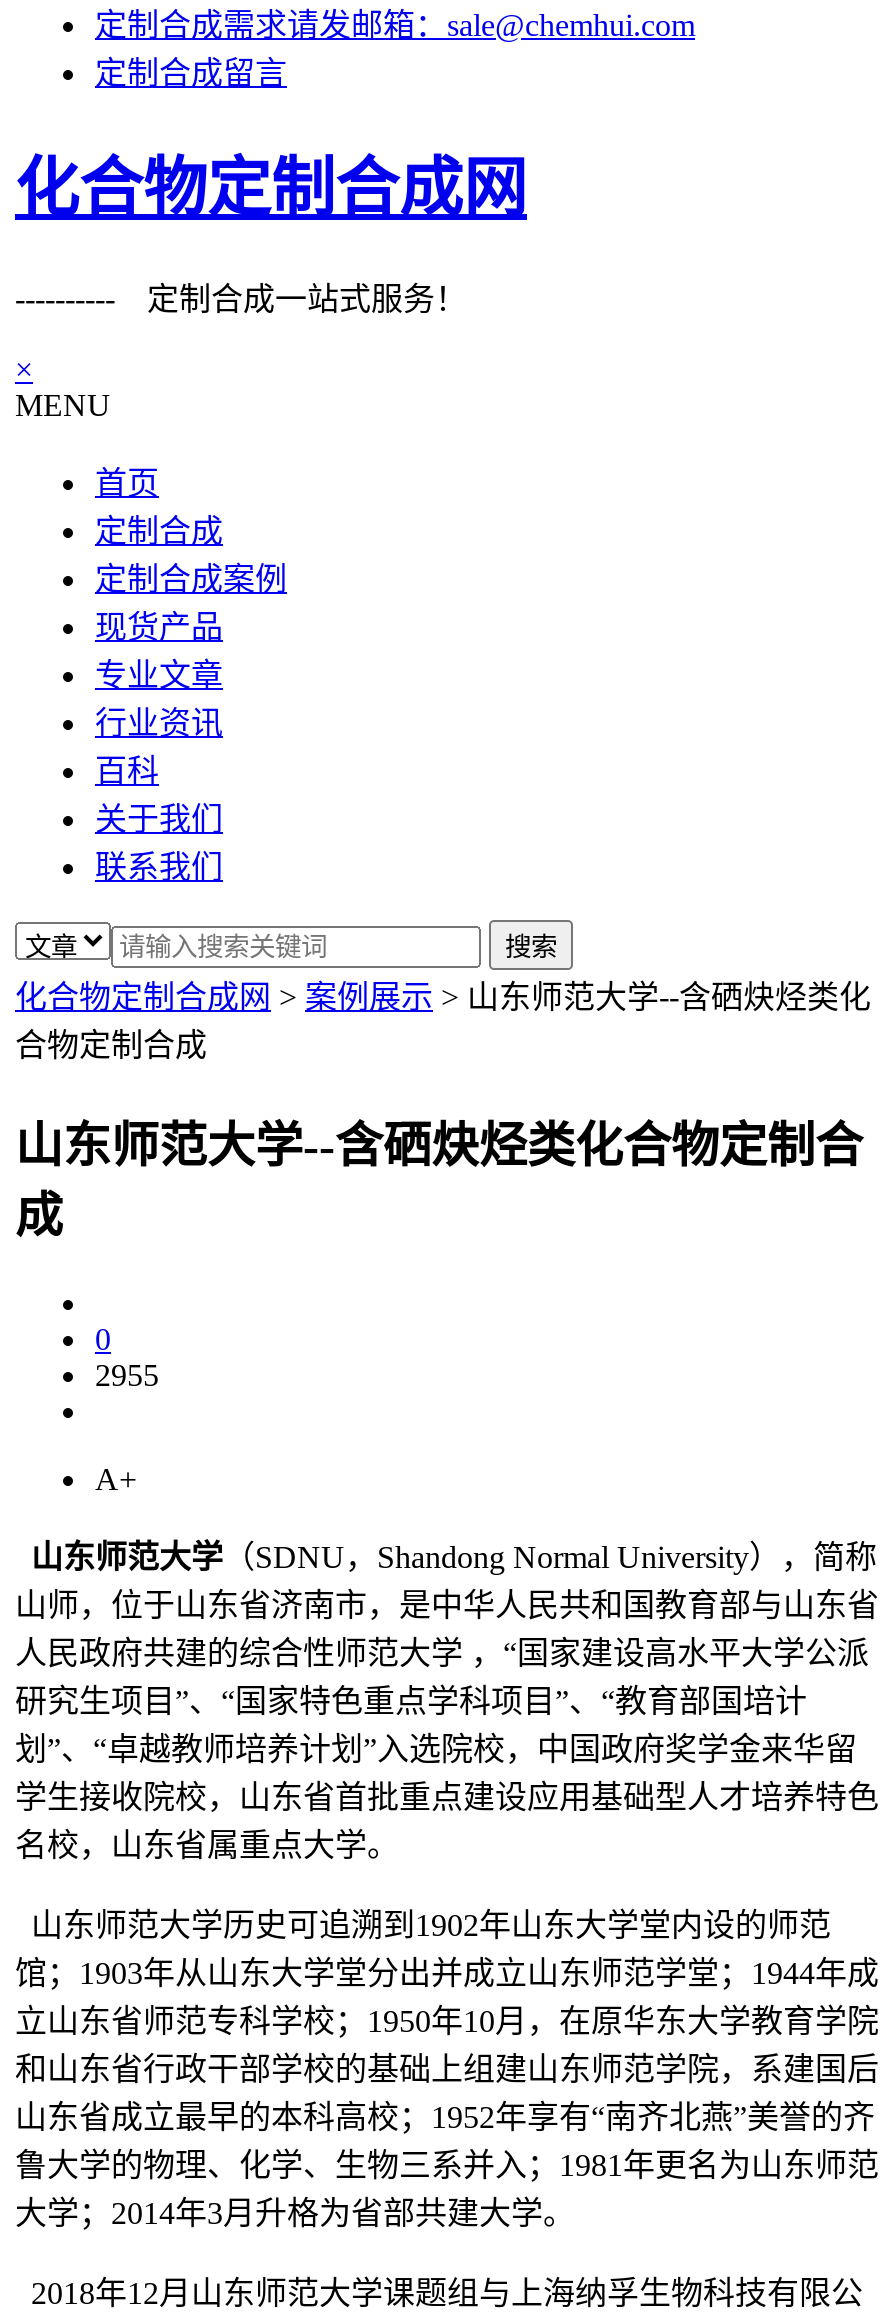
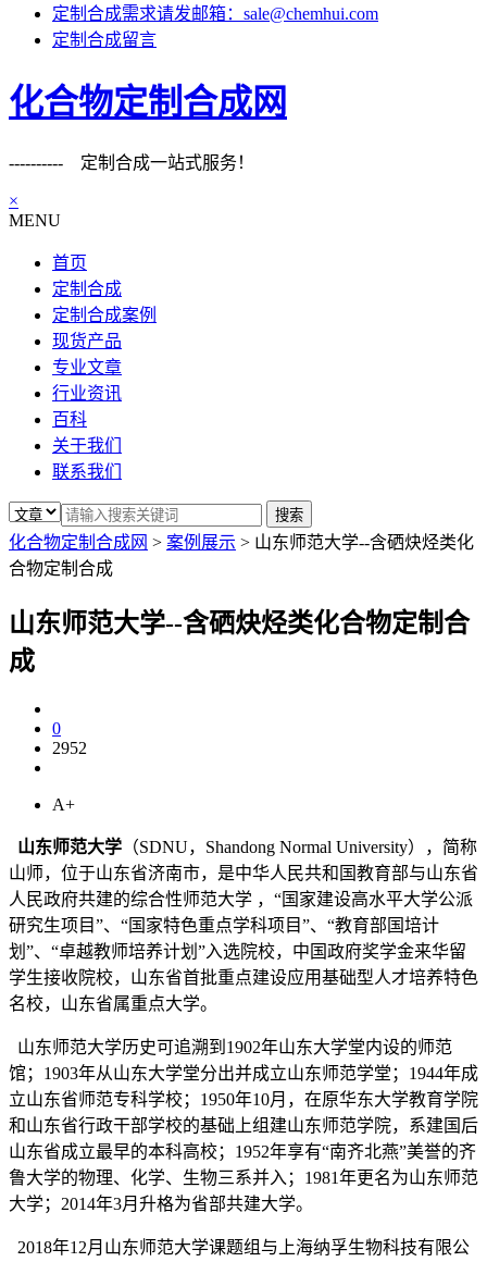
[95,1357,159,1391] 2955 -> [52,738,87,757] 2952

